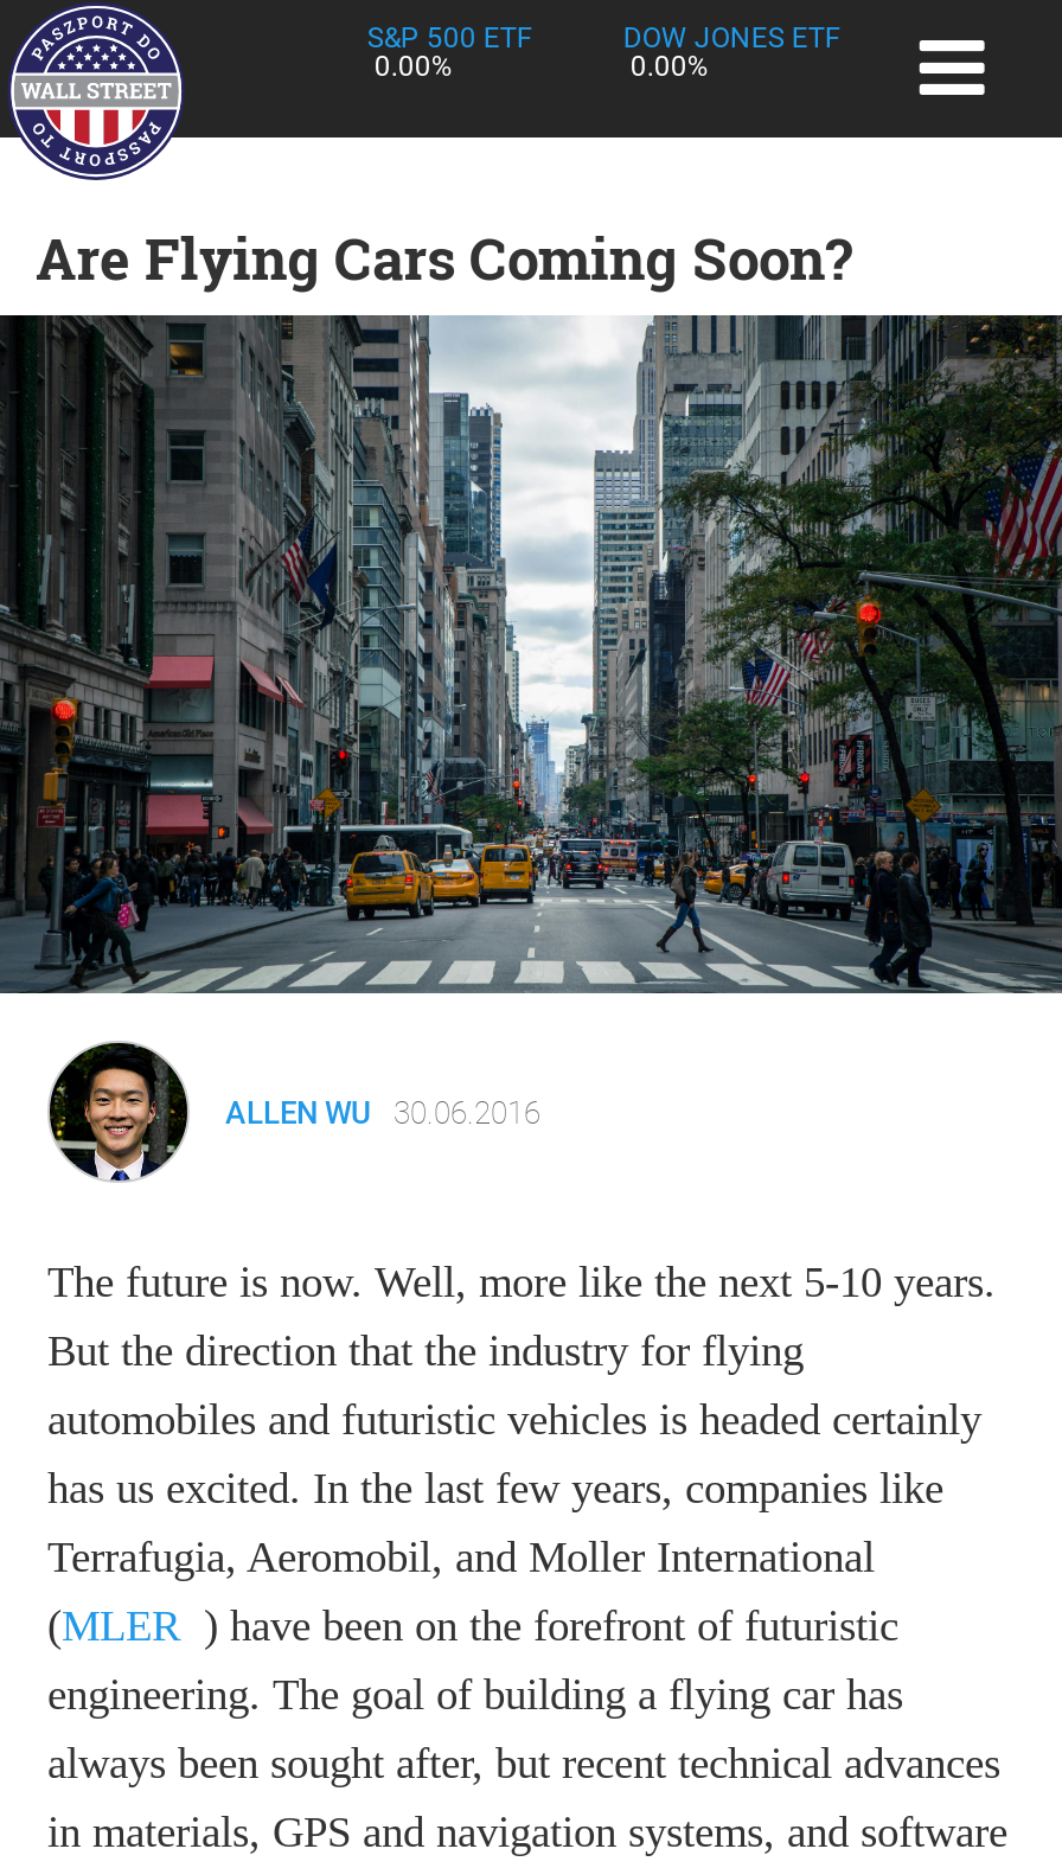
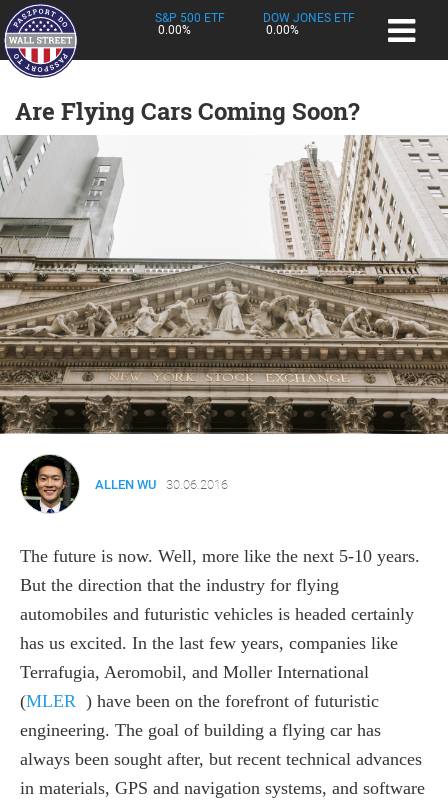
[7,313,1055,996] [image] -> [3,135,445,435] [image]

